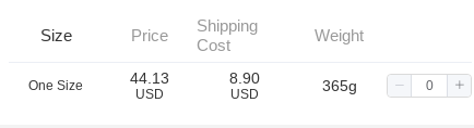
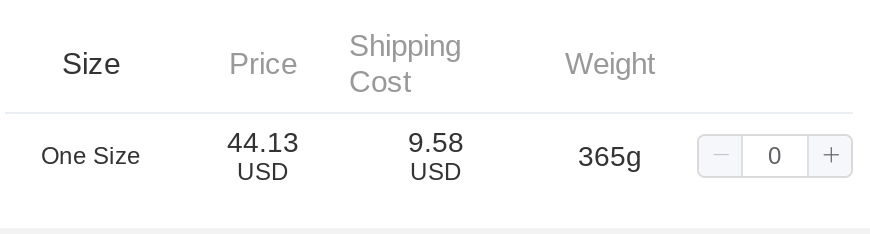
[229,69,259,87] 8.90 -> [408,126,464,158] 9.58

